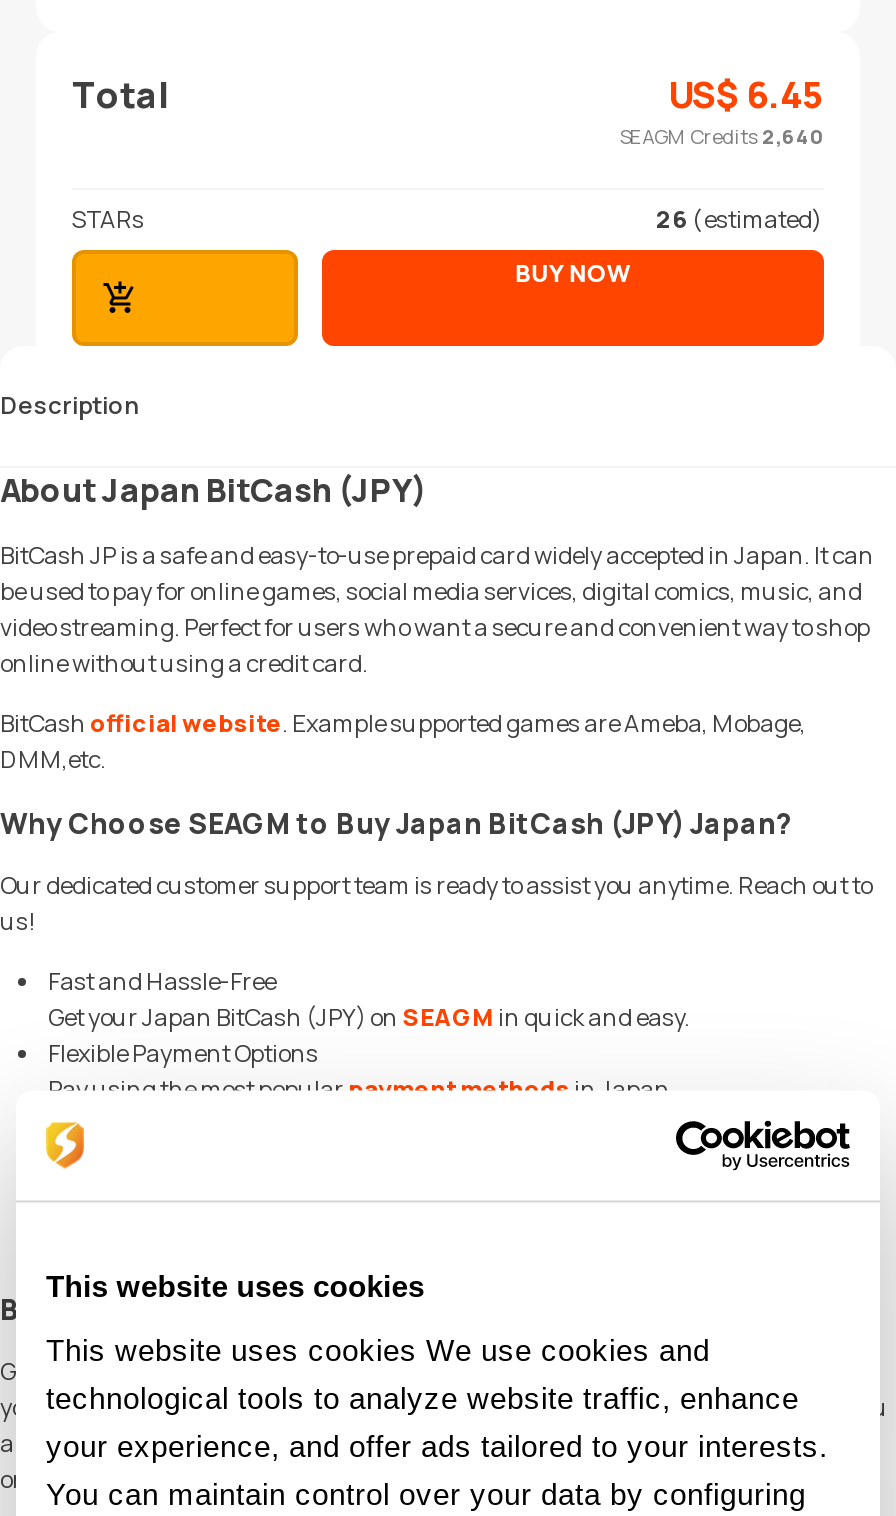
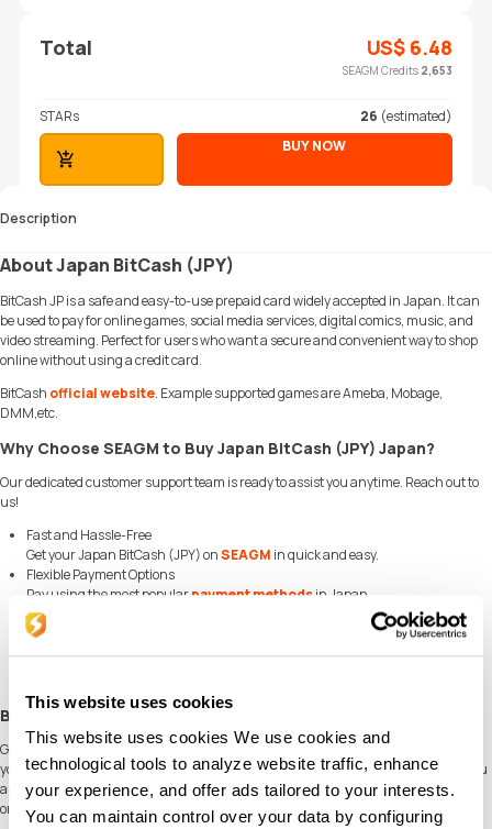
[620,70,824,150] US$6.45 | SEAGM Credits 2,640 -> [343,34,452,78] US$6.48 | SEAGM Credits 2,653

